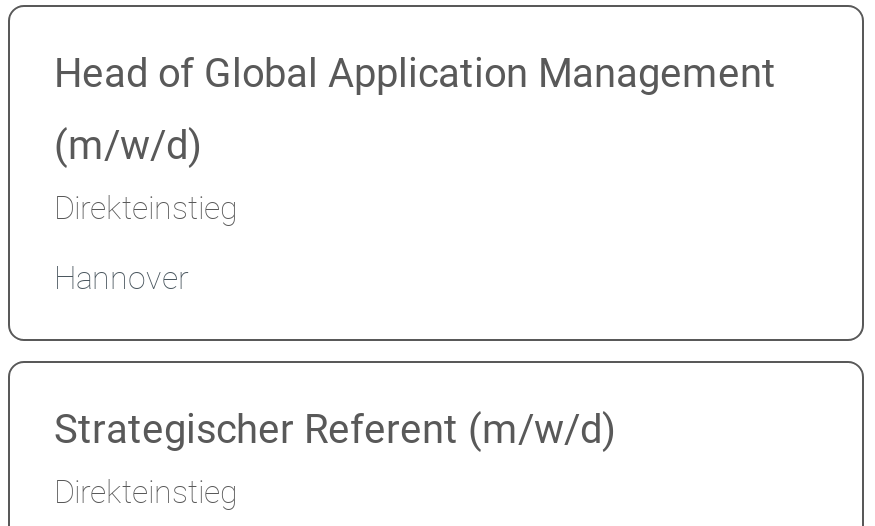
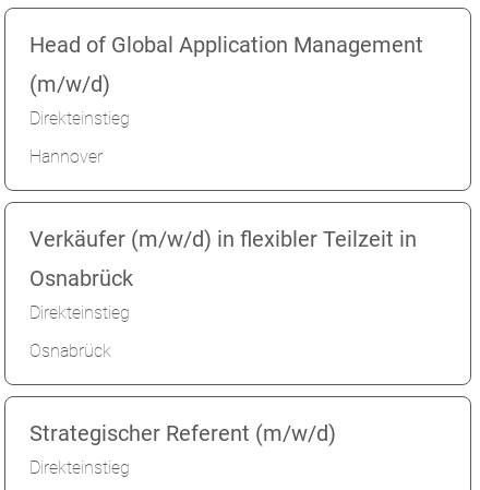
none -> [29,226,417,362] Verkäufer (m/w/d) in flexibler Teilzeit in | Osnabrück | Direkteinstieg | Osnabrück

